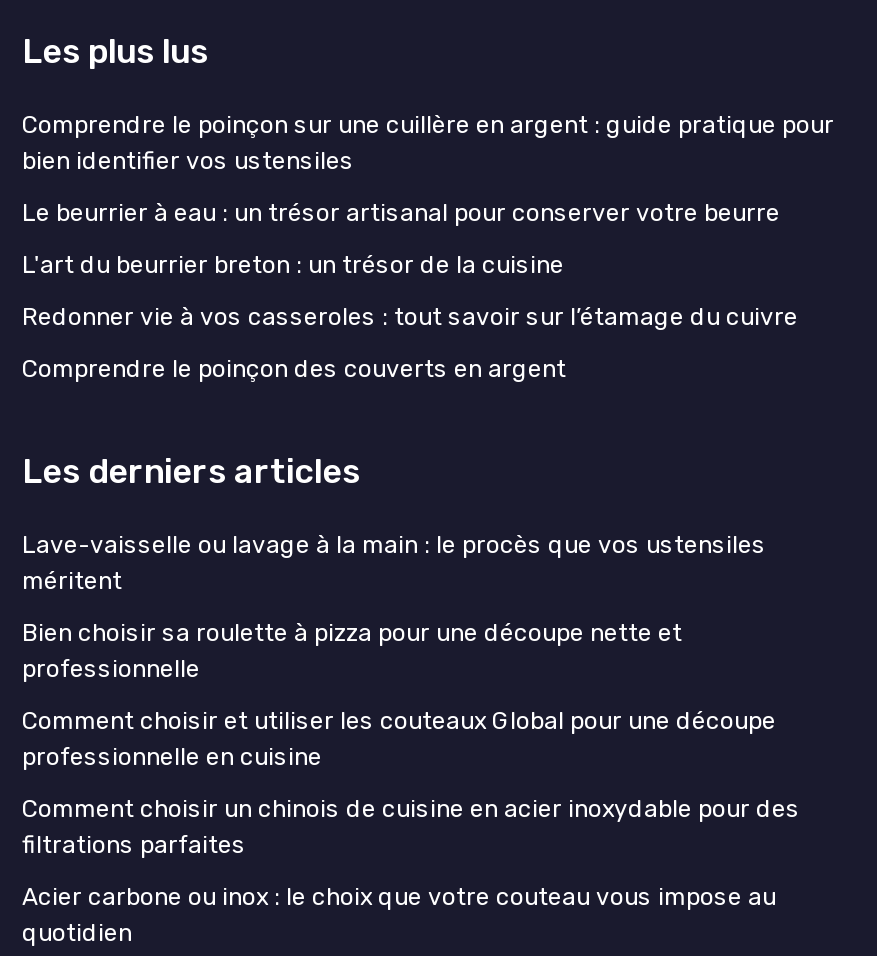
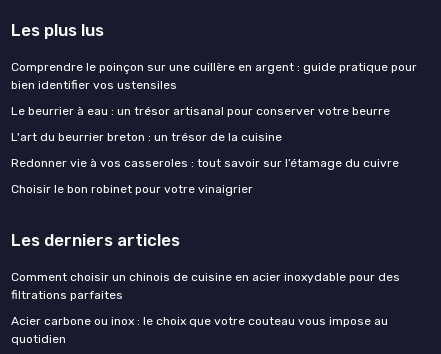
[22,355,566,383] Comprendre le poinçon des couverts en argent -> [11,182,253,196] Choisir le bon robinet pour votre vinaigrier
[22,531,776,771] Lave-vaisselle ou lavage à la main : le procès que vos ustensiles | méritent | Bien choisir sa roulette à pizza pour une découpe nette et | professionnelle | Comment choisir et utiliser les couteaux Global pour une découpe | professionnelle en cuisine -> none

